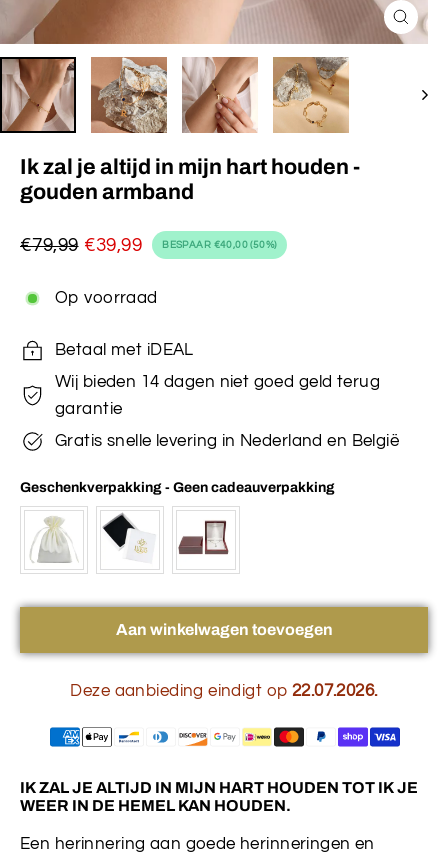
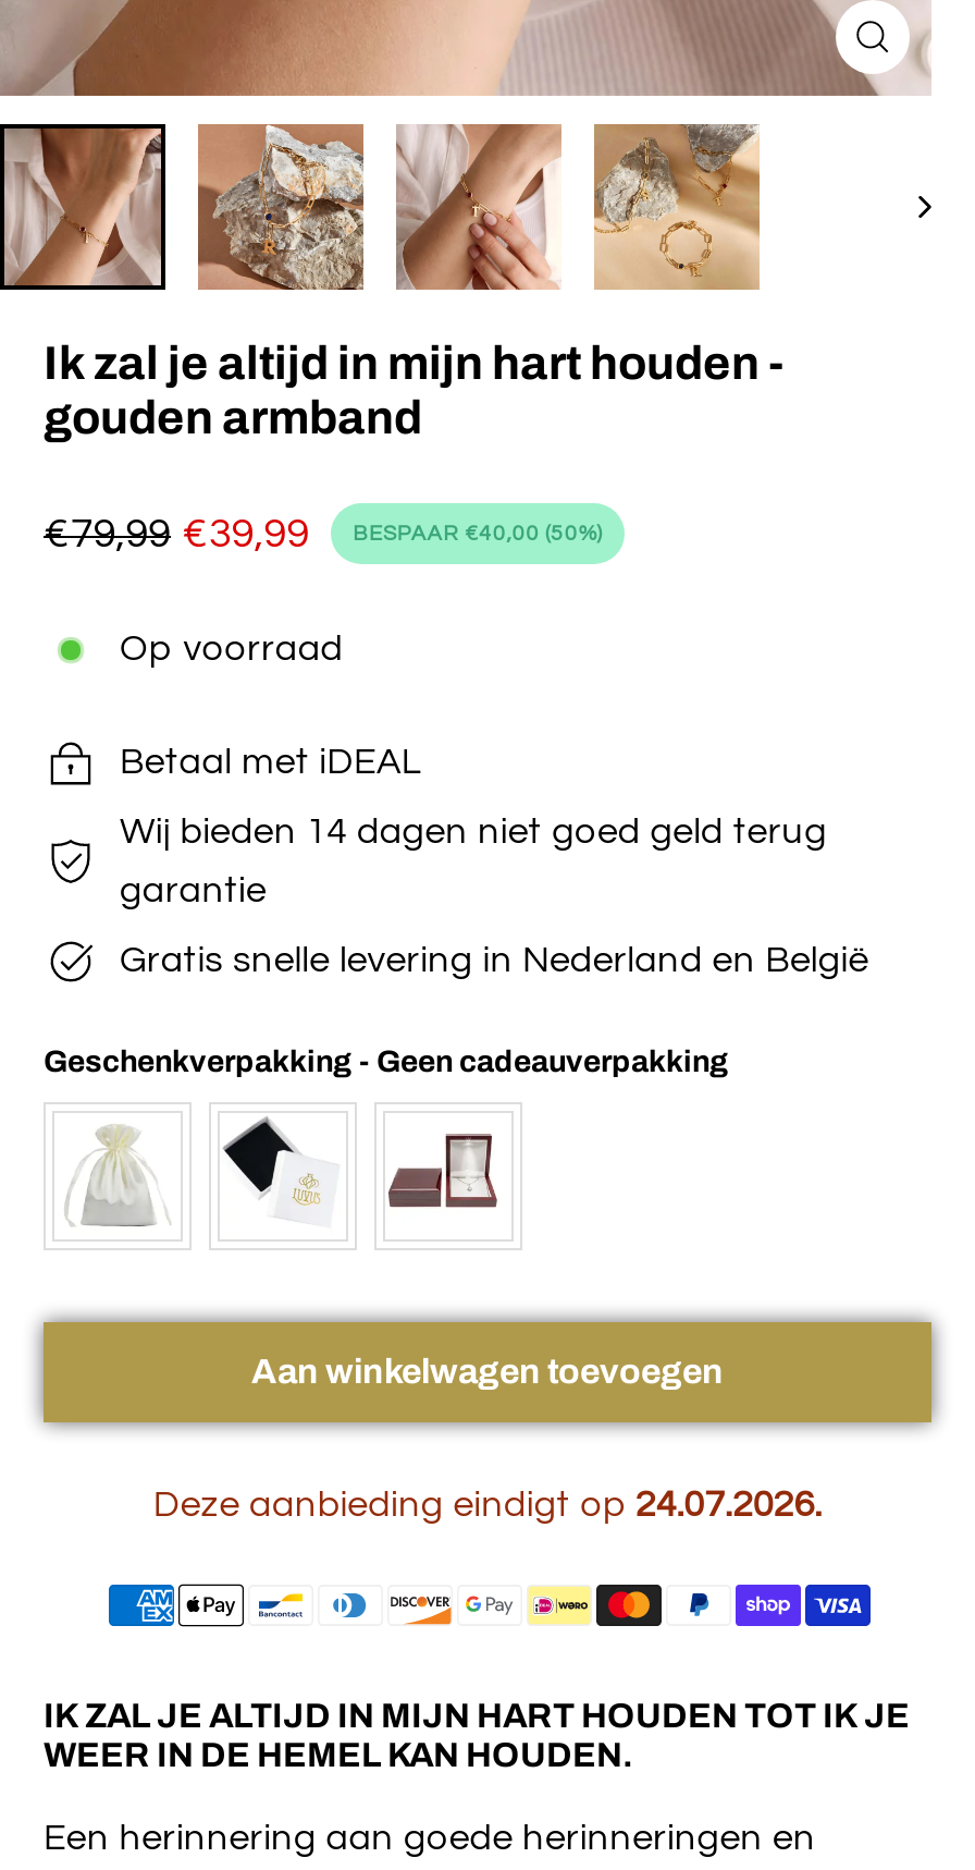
[70,682,378,700] Deze aanbieding eindigt op 22.07.2026. -> [153,1485,822,1525] Deze aanbieding eindigt op 24.07.2026.

